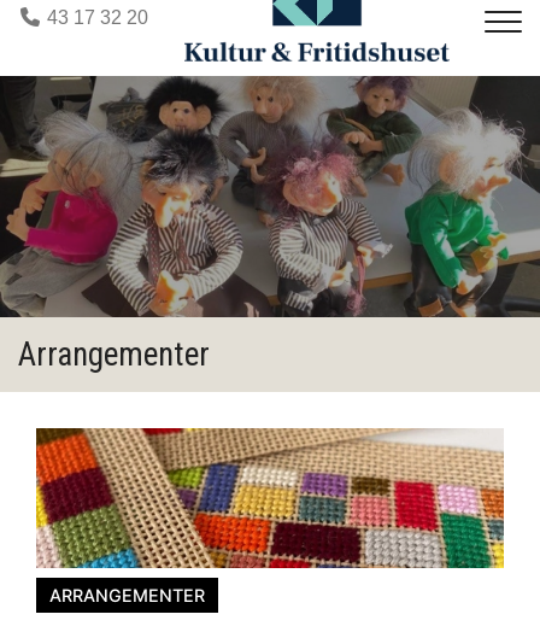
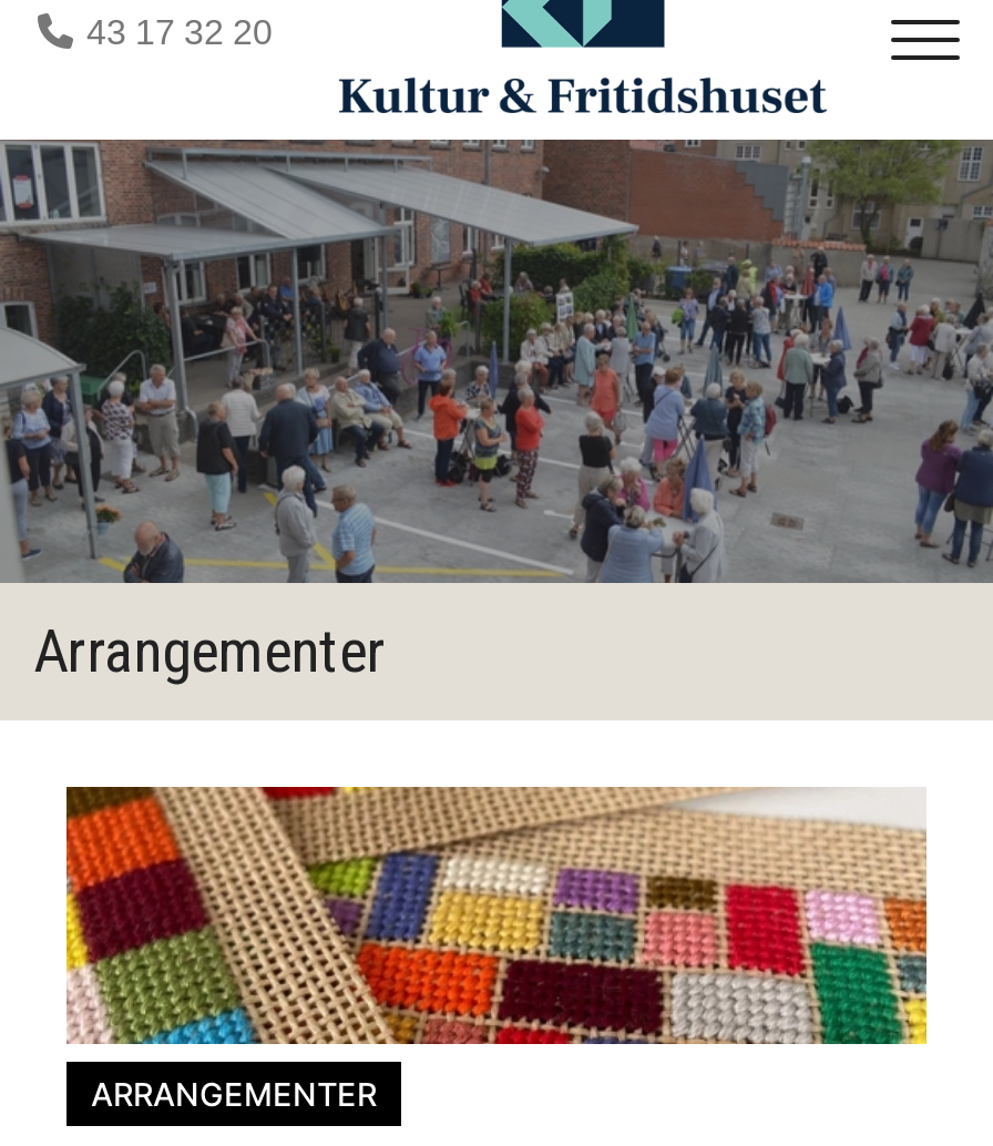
[4,76,536,317] [image] -> [7,140,986,583] [image]

